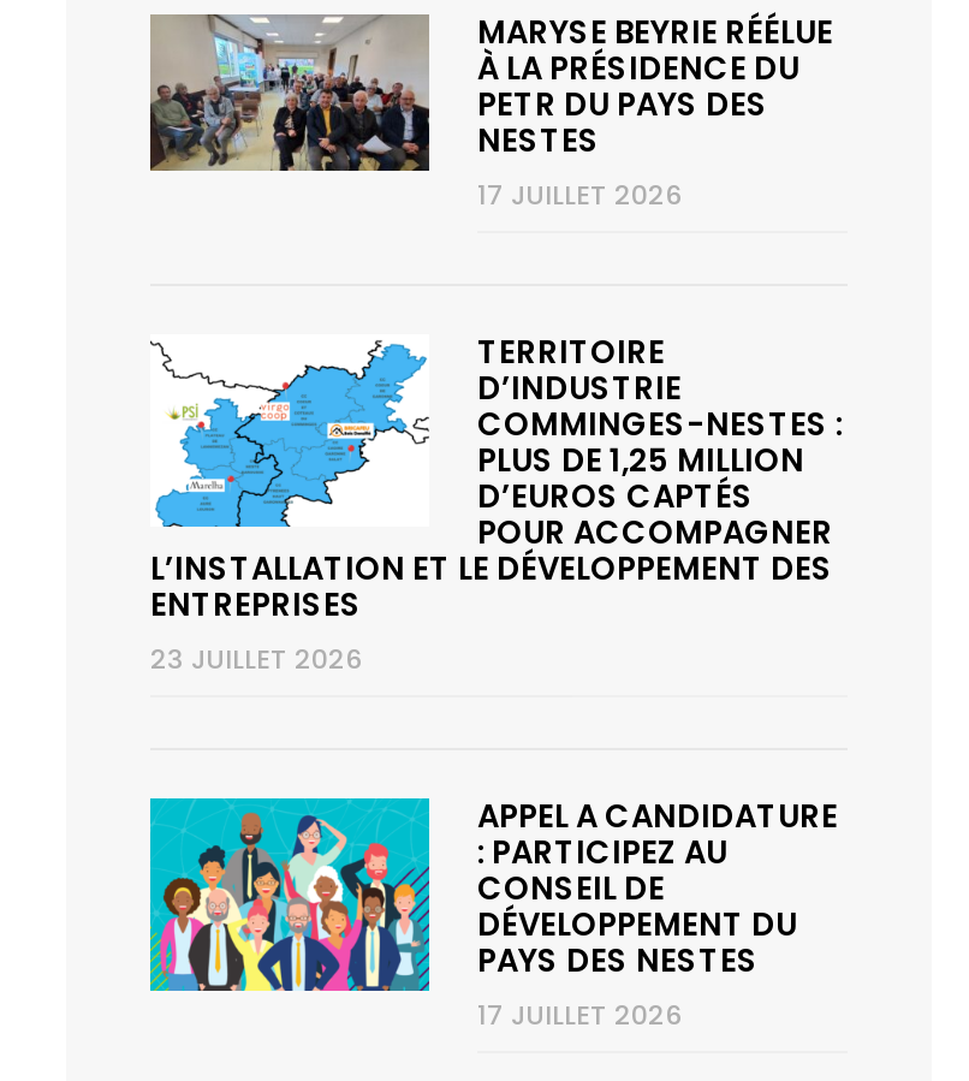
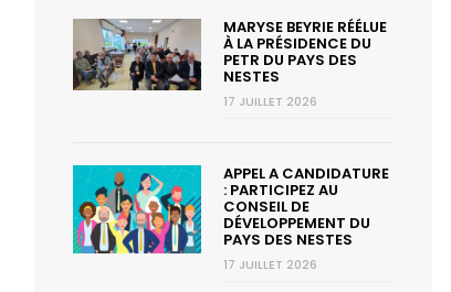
[150,329,843,678] [image] | TERRITOIRE | D’INDUSTRIE | COMMINGES-NESTES : | PLUS DE 1,25 MILLION | D’EUROS CAPTÉS | POUR ACCOMPAGNER | L’INSTALLATION ET LE DÉVELOPPEMENT DES | ENTREPRISES | 23 JUILLET 2026 -> none

